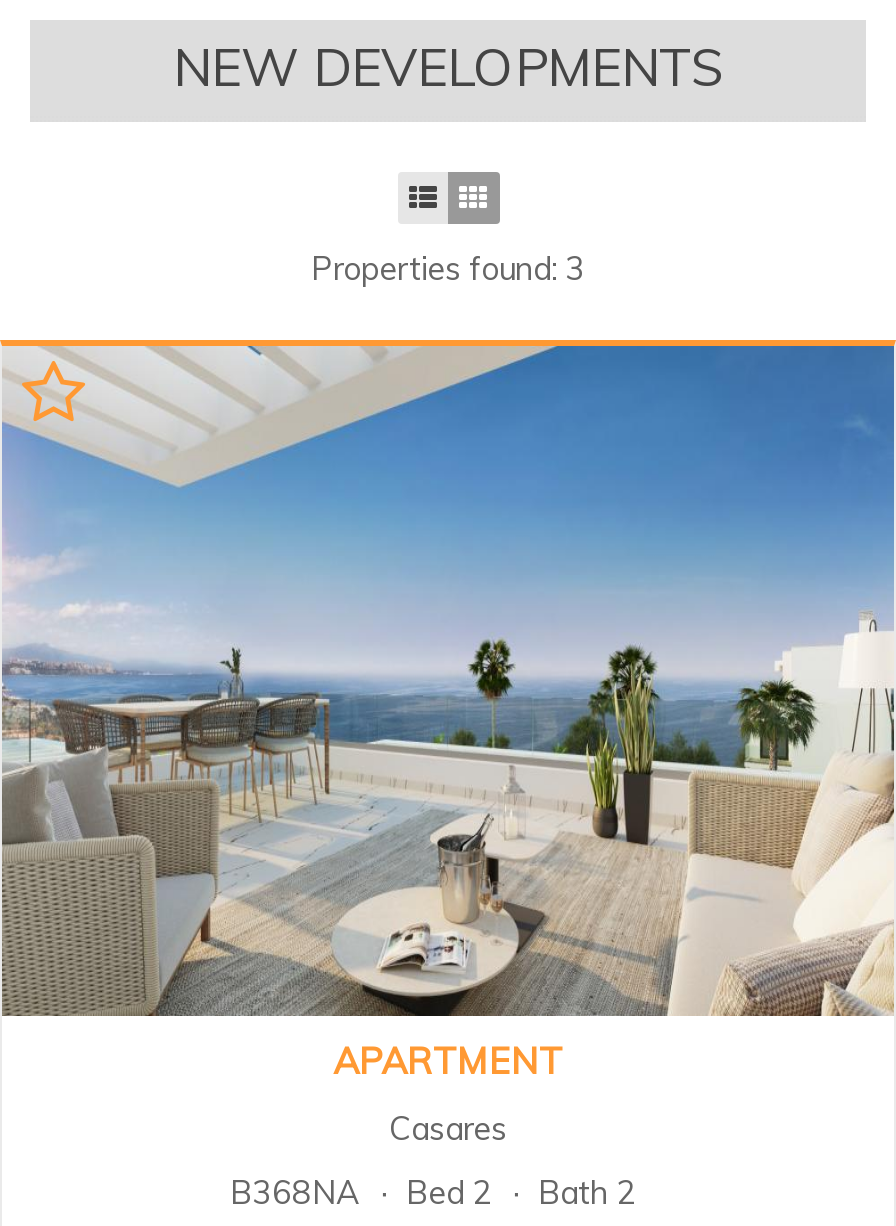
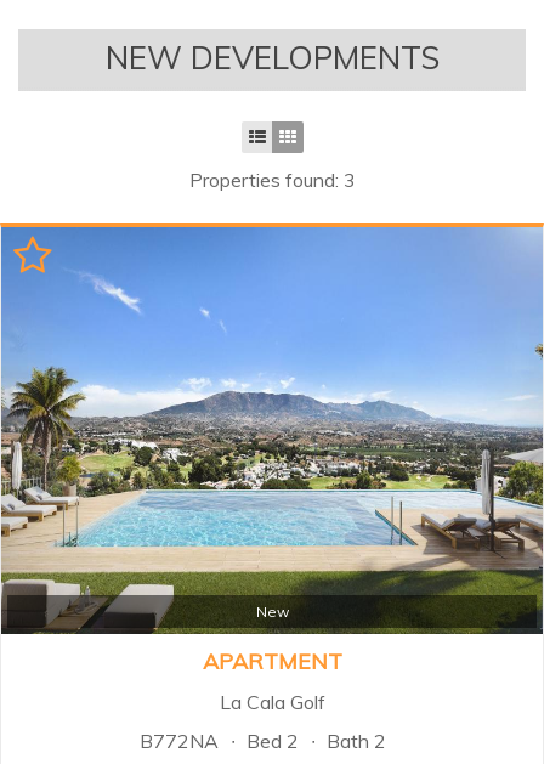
none -> [256,602,288,621] New
[6,344,890,1018] [image] -> [4,226,540,635] [image]
[389,1108,507,1148] Casares -> [219,690,325,714] La Cala Golf
[230,1172,636,1212] B368NA Bed 2 Bath 2 -> [140,729,386,753] B772NA Bed 2 Bath 2

